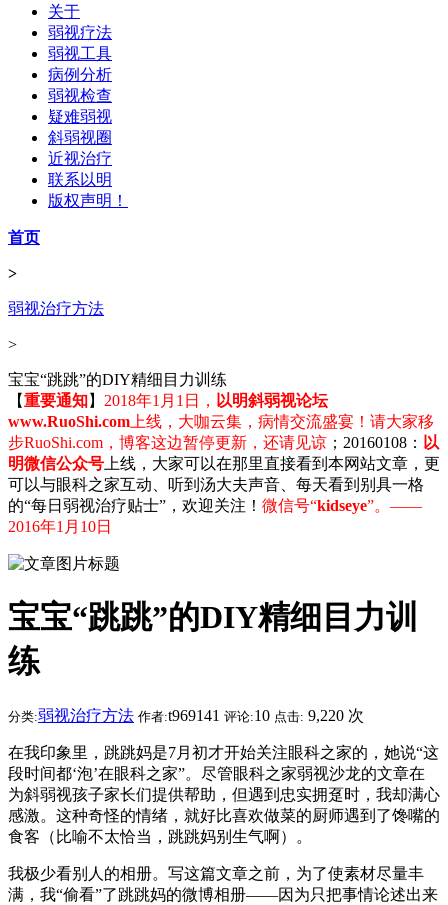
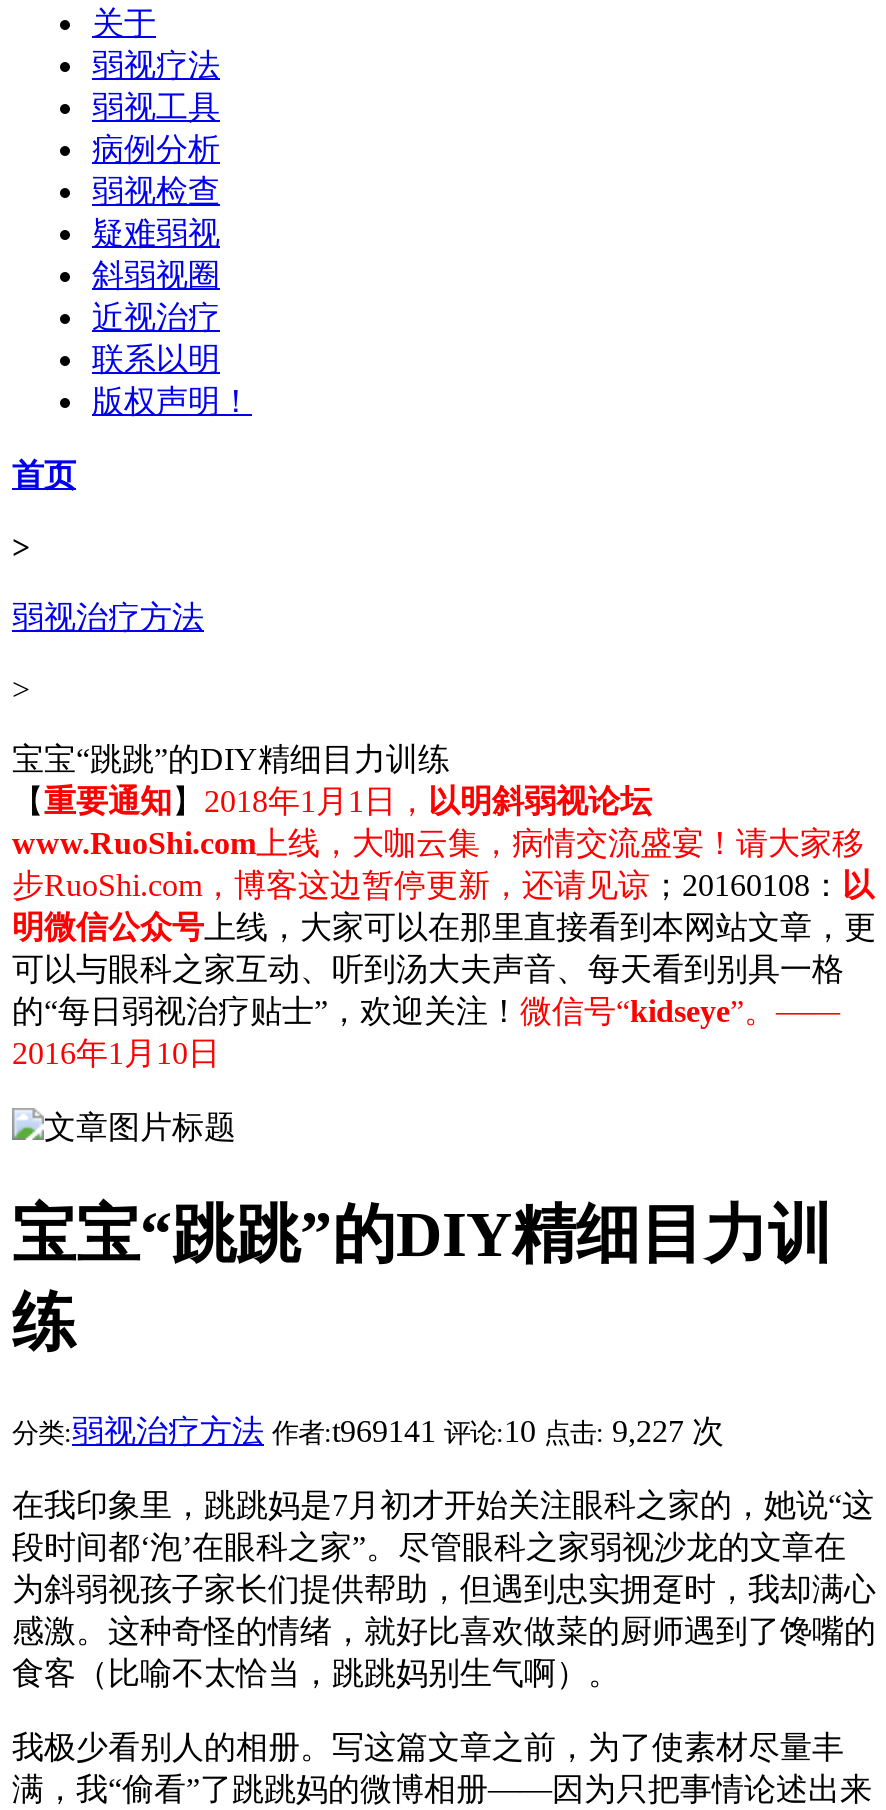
[8,707,364,724] 分类:弱视治疗方法 作者:t969141评论: 10点击: 9,220 次 -> [12,1414,724,1448] 分类:弱视治疗方法 作者:t969141评论: 10点击: 9,227 次

